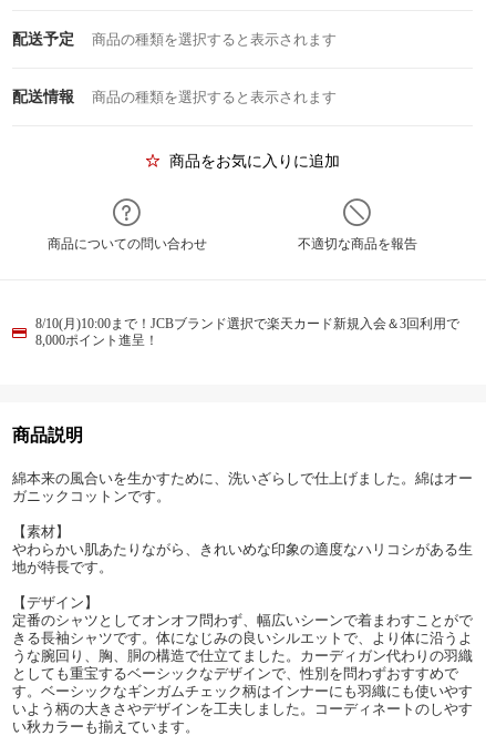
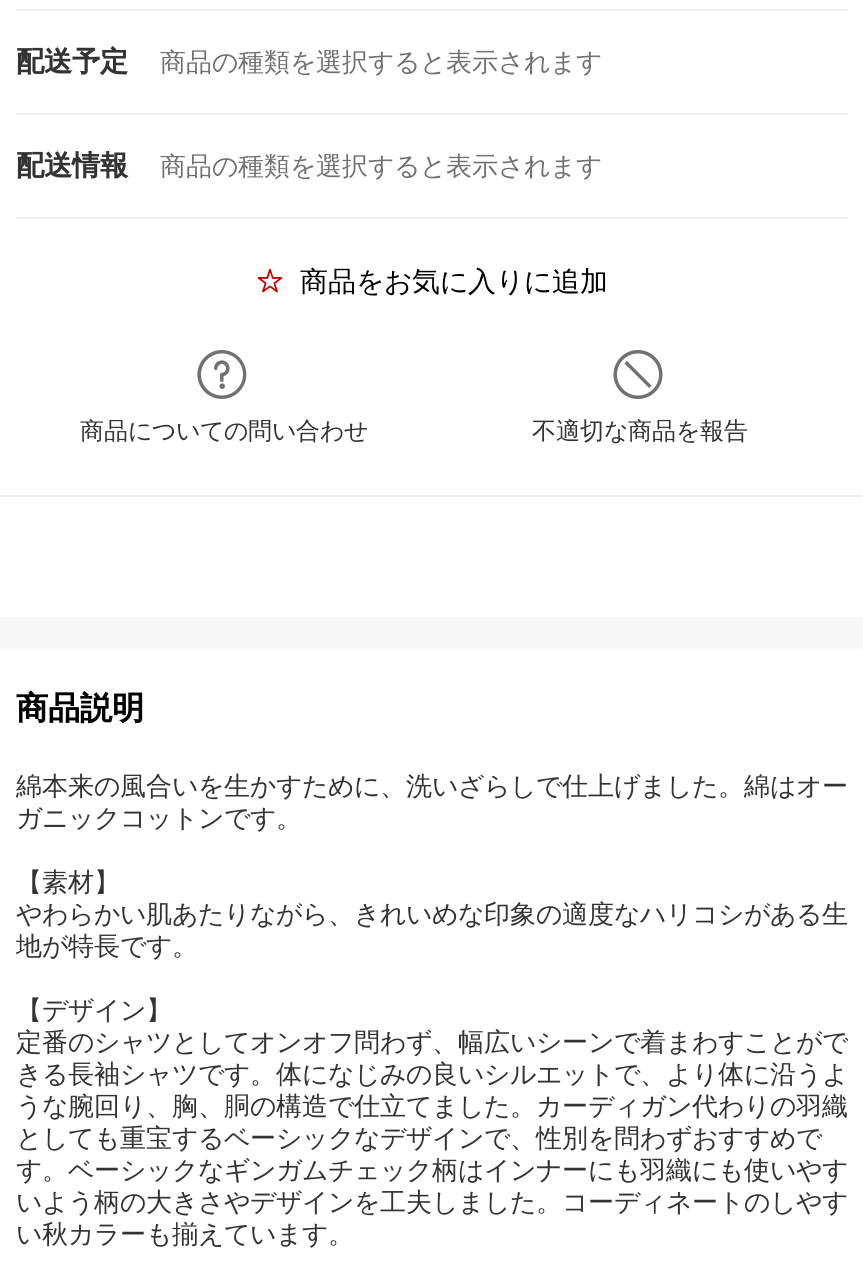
[35,316,459,348] 8/10(月)10:00まで！JCBブランド選択で楽天カード新規入会＆3回利用で | 8,000ポイント進呈！ -> none

